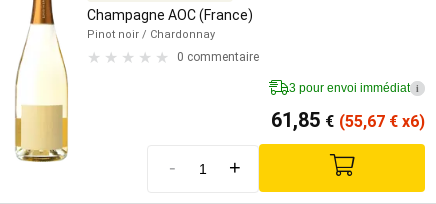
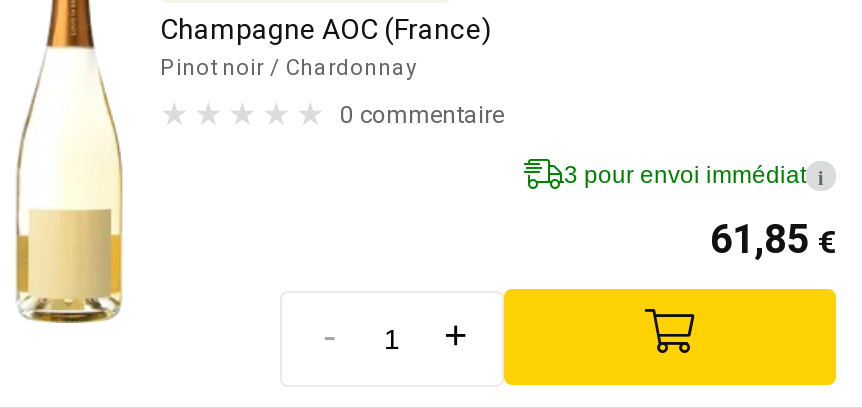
[271,107,425,131] 61,85 € (55,67 €x6) -> [710,215,836,263] 61,85 €

